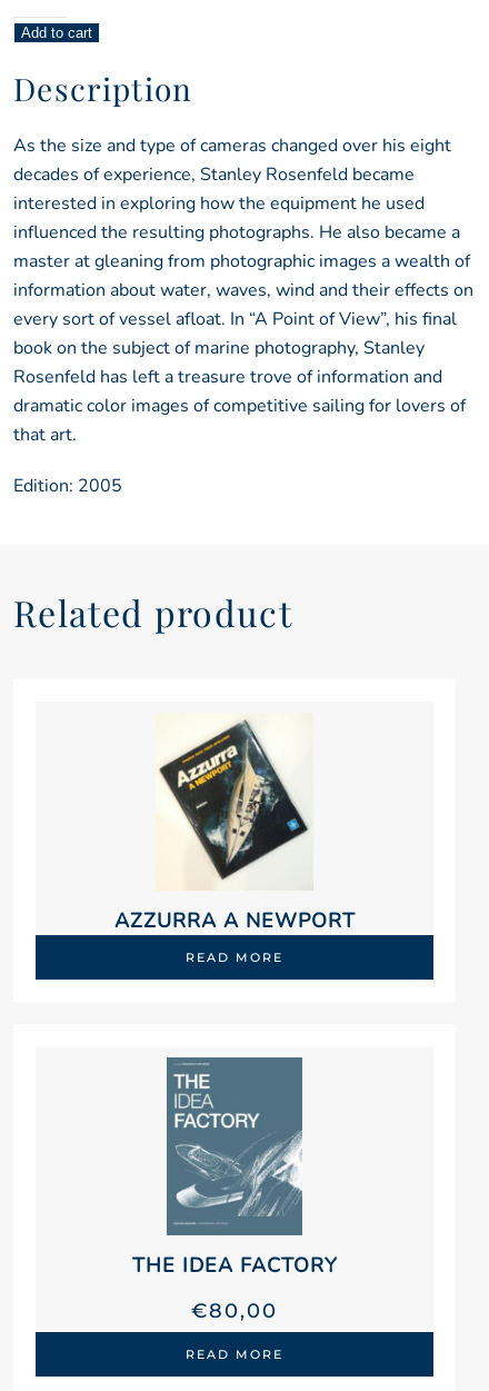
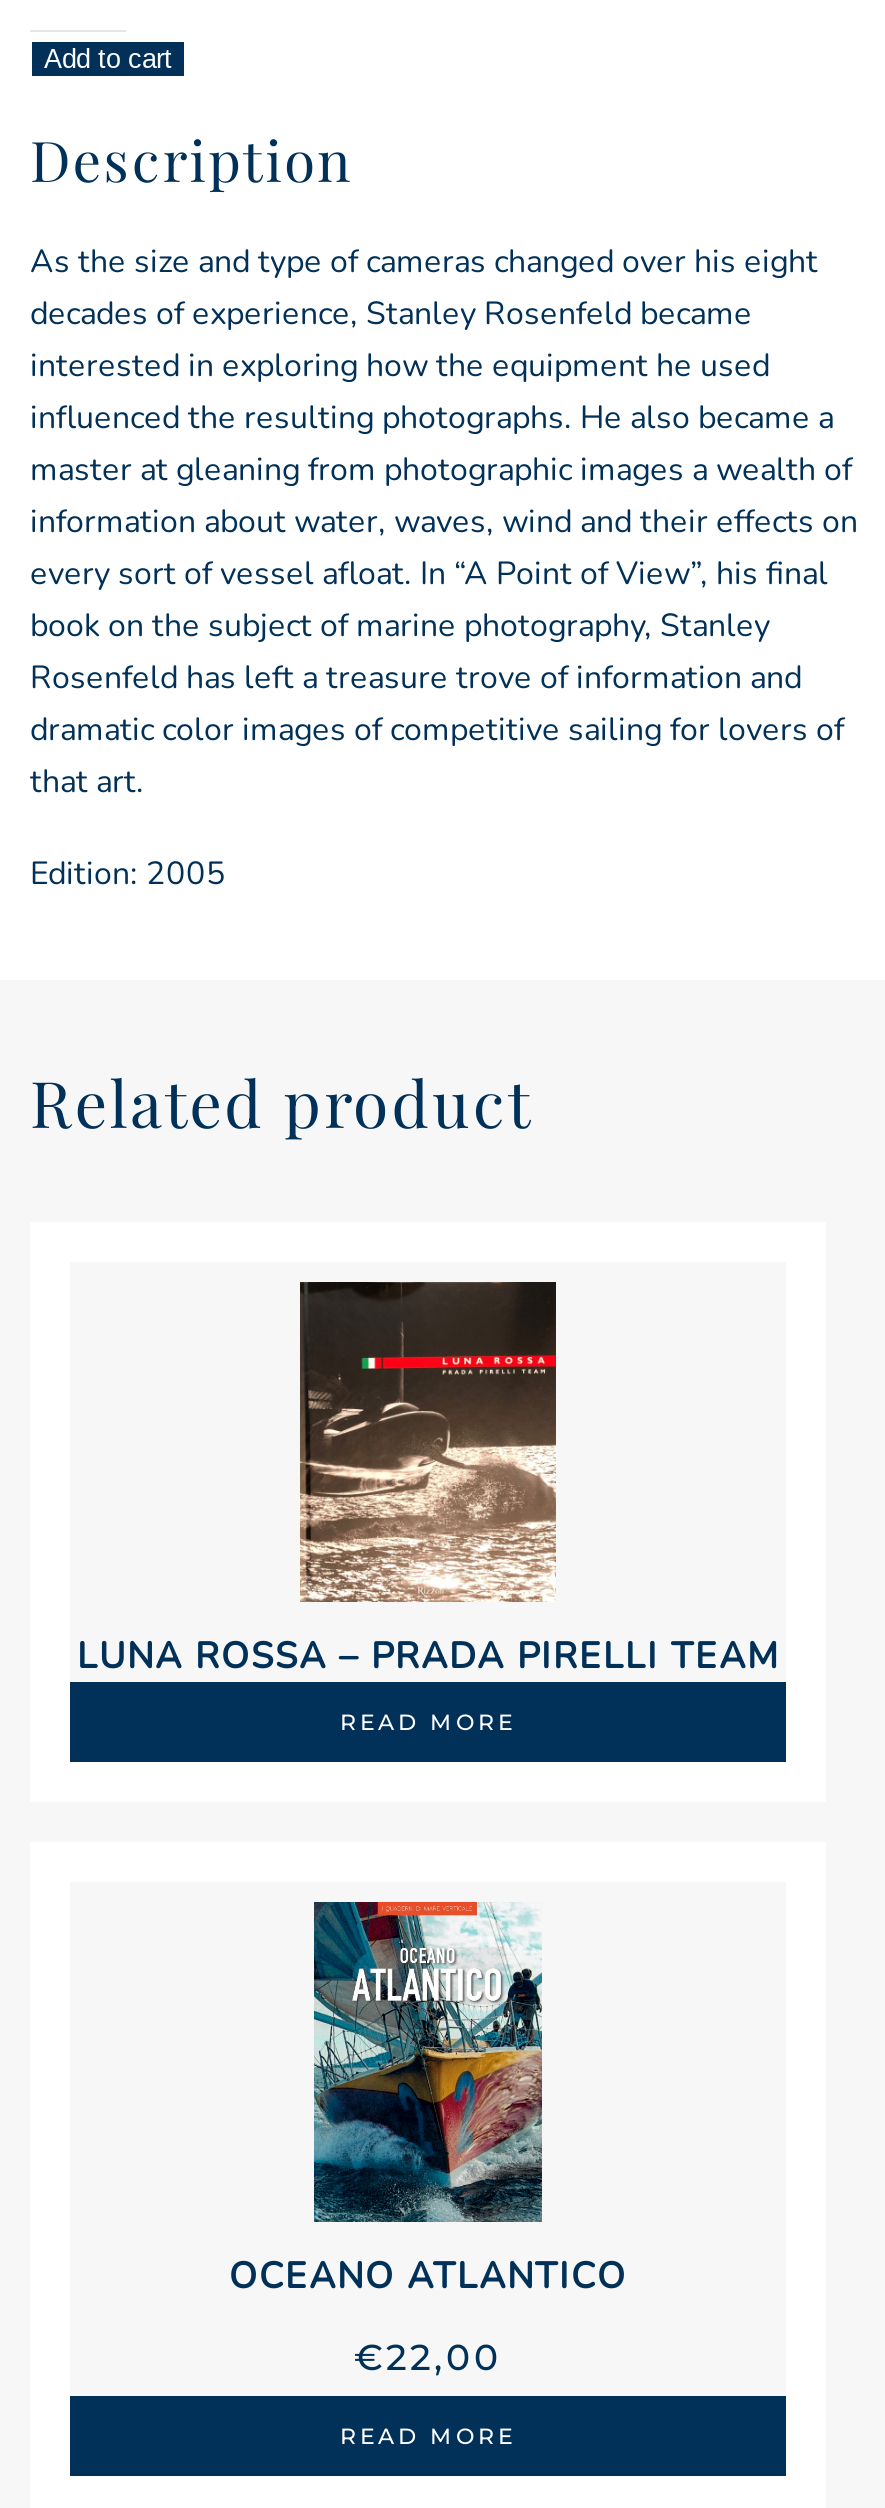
[114,713,355,934] [image] | AZZURRA A NEWPORT -> [77,1280,779,1680] [image] | LUNA ROSSA – PRADA PIRELLI TEAM
[132,1056,337,1278] [image] | THE IDEA FACTORY -> [229,1900,627,2300] [image] | OCEANO ATLANTICO
[191,1298,278,1323] €80,00 -> [354,2336,502,2380] €22,00

